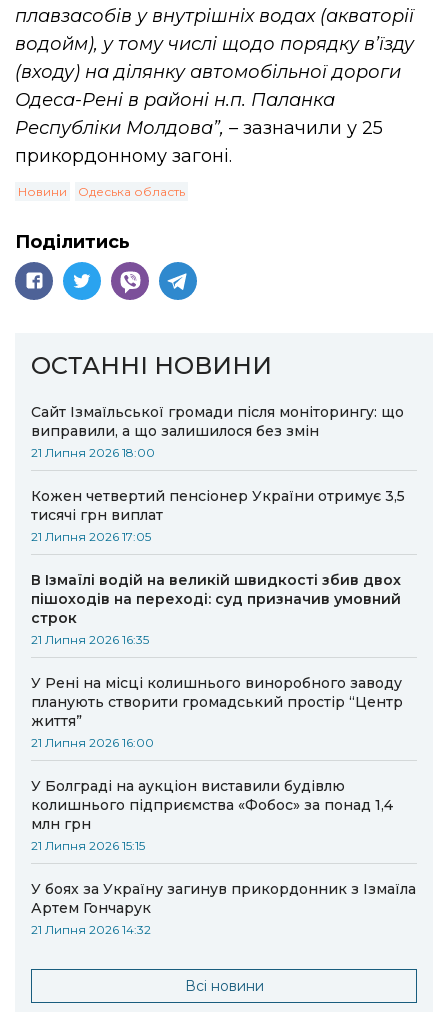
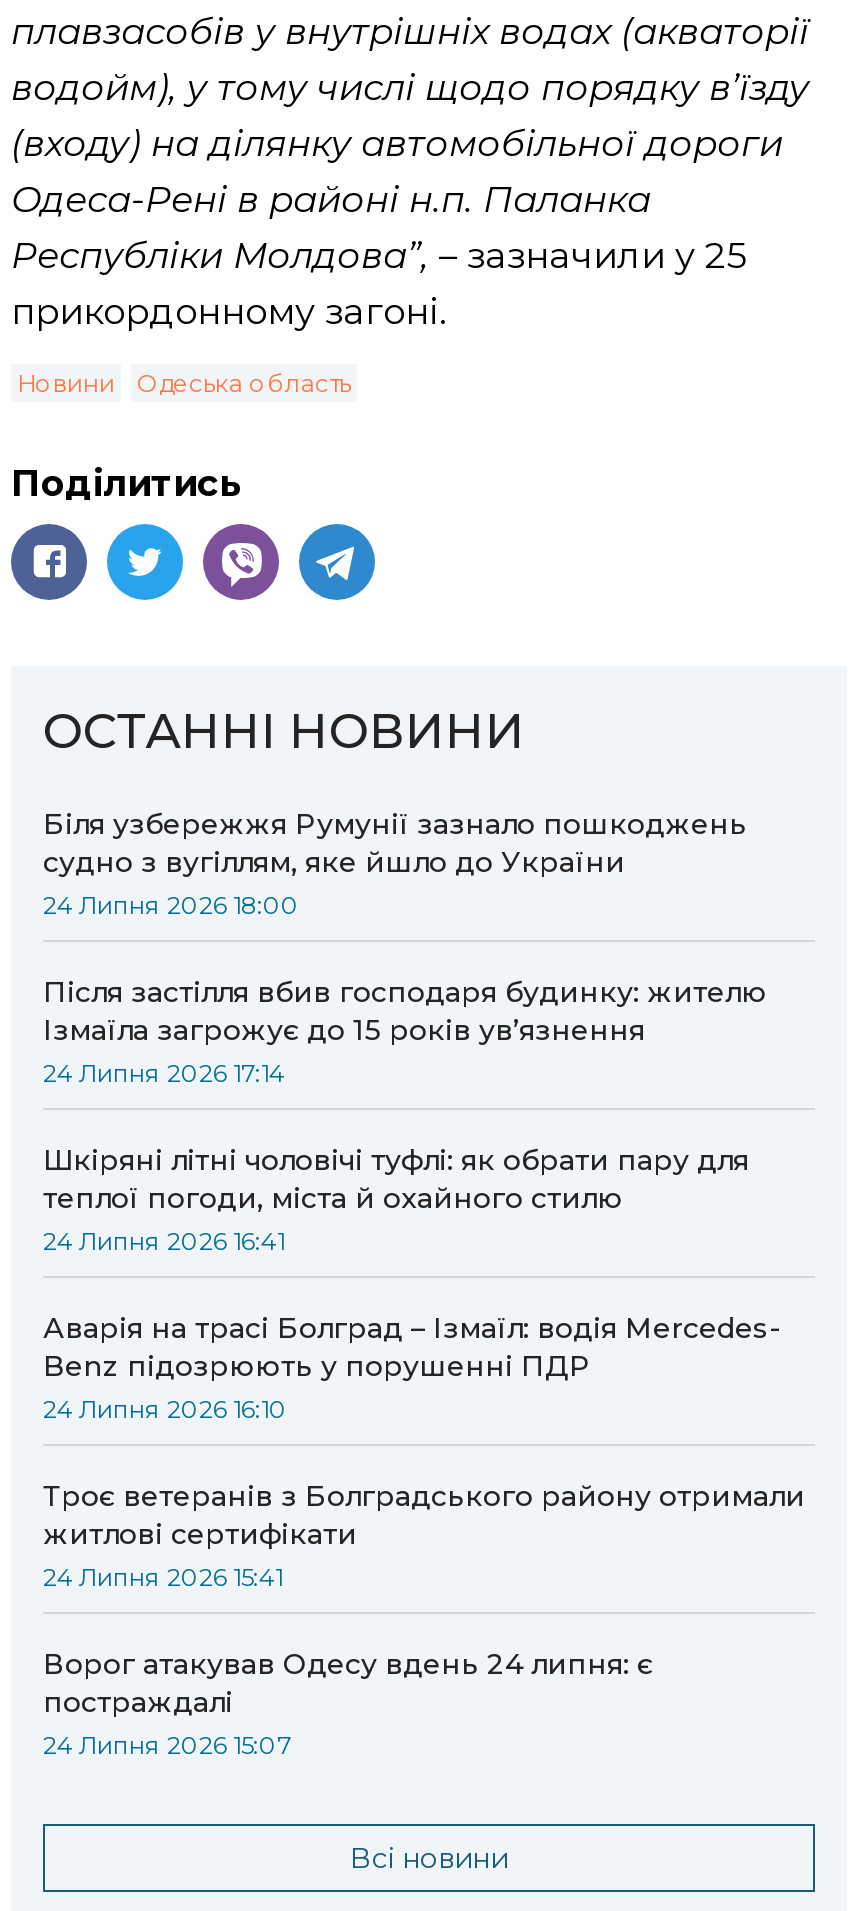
[31,403,404,460] Сайт Ізмаїльської громади після моніторингу: що | виправили, а що залишилося без змін | 21 Липня 2026 18:00 -> [43,806,747,920] Біля узбережжя Румунії зазнало пошкоджень | судно з вугіллям, яке йшло до України | 24 Липня 2026 18:00
[31,487,405,544] Кожен четвертий пенсіонер України отримує 3,5 | тисячі грн виплат | 21 Липня 2026 17:05 -> [43,974,767,1088] Після застілля вбив господаря будинку: жителю | Ізмаїла загрожує до 15 років ув’язнення | 24 Липня 2026 17:14
[31,571,401,647] В Ізмаїлі водій на великій швидкості збив двох | пішоходів на переході: суд призначив умовний | строк | 21 Липня 2026 16:35 -> [43,1142,749,1256] Шкіряні літні чоловічі туфлі: як обрати пару для | теплої погоди, міста й охайного стилю | 24 Липня 2026 16:41
[31,674,403,750] У Рені на місці колишнього виноробного заводу | планують створити громадський простір “Центр | життя” | 21 Липня 2026 16:00 -> [43,1310,781,1424] Аварія на трасі Болград – Ізмаїл: водія Mercedes- | Benz підозрюють у порушенні ПДР | 24 Липня 2026 16:10
[31,777,393,853] У Болграді на аукціон виставили будівлю | колишнього підприємства «Фобос» за понад 1,4 | млн грн | 21 Липня 2026 15:15 -> [43,1478,805,1592] Троє ветеранів з Болградського району отримали | житлові сертифікати | 24 Липня 2026 15:41
[31,880,416,937] У боях за Україну загинув прикордонник з Ізмаїла | Артем Гончарук | 21 Липня 2026 14:32 -> [43,1646,653,1760] Ворог атакував Одесу вдень 24 липня: є | постраждалі | 24 Липня 2026 15:07

